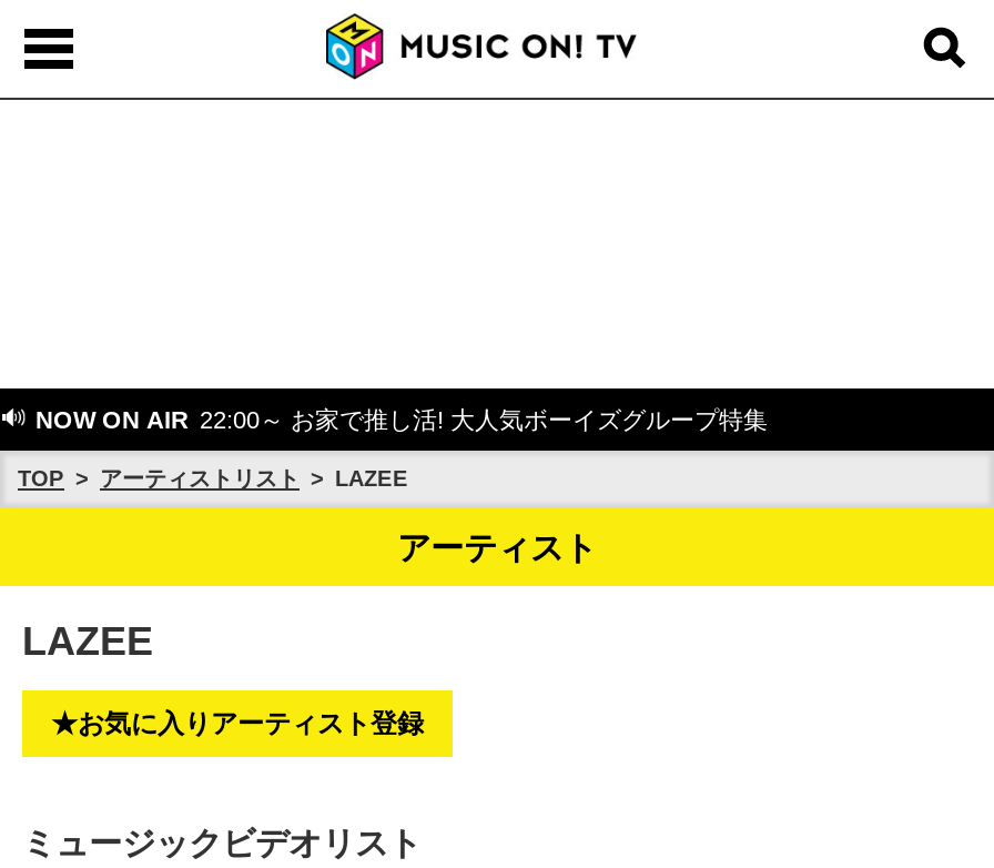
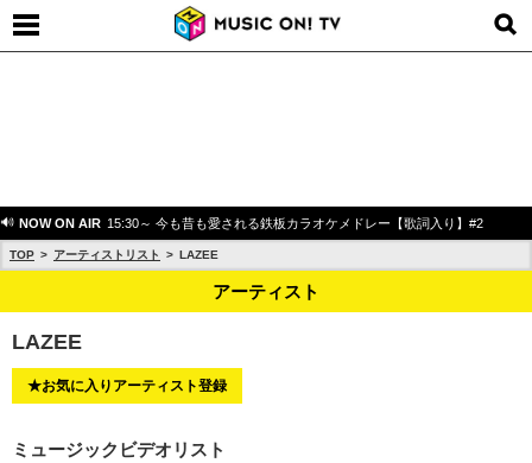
[29,406,768,433] NOW ON AIR 22:00～ お家で推し活! 大人気ボーイズグループ特集 -> [15,216,483,230] NOW ON AIR 15:30～ 今も昔も愛される鉄板カラオケメドレー【歌詞入り】#2

